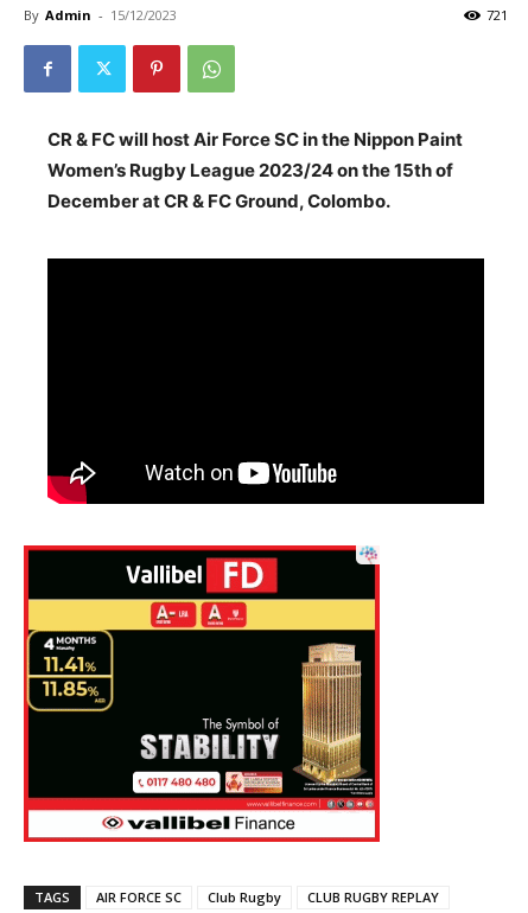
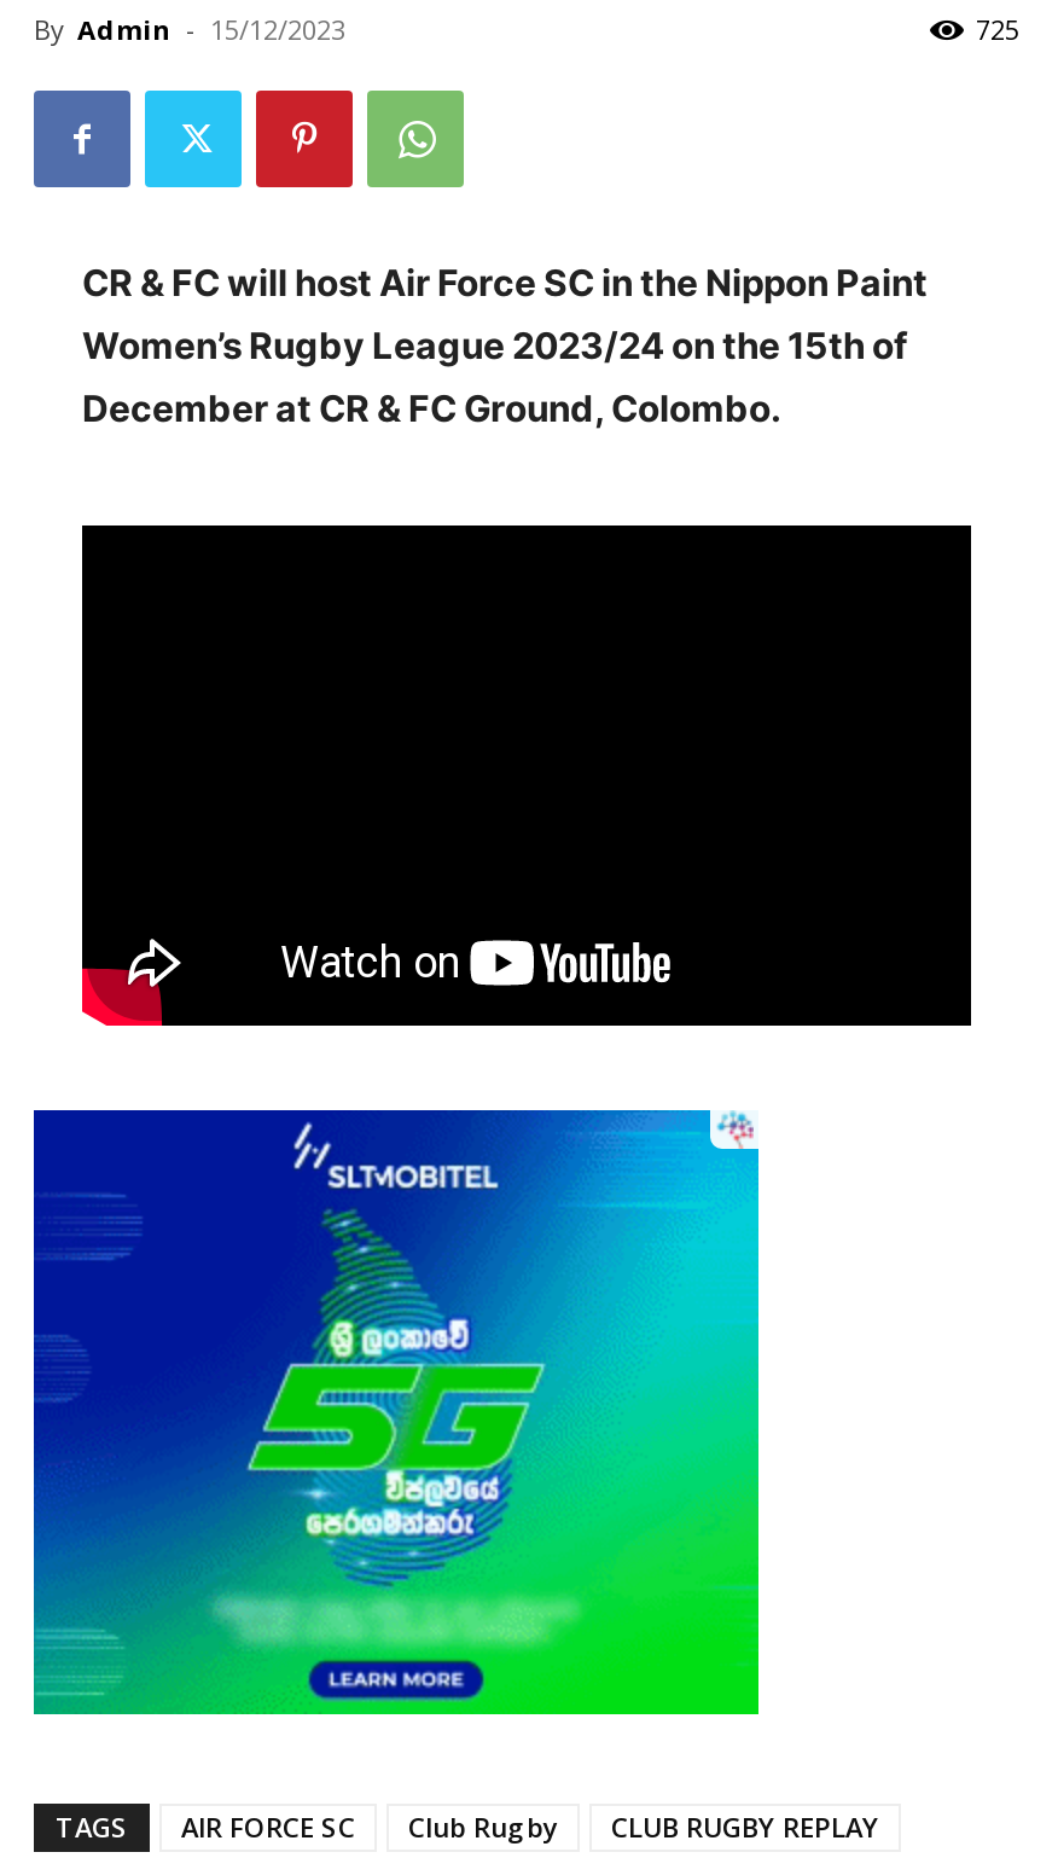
[486,6,508,24] 721 -> [976,11,1019,47] 725
[23,544,381,843] [image] -> [31,1108,761,1717] [image]

